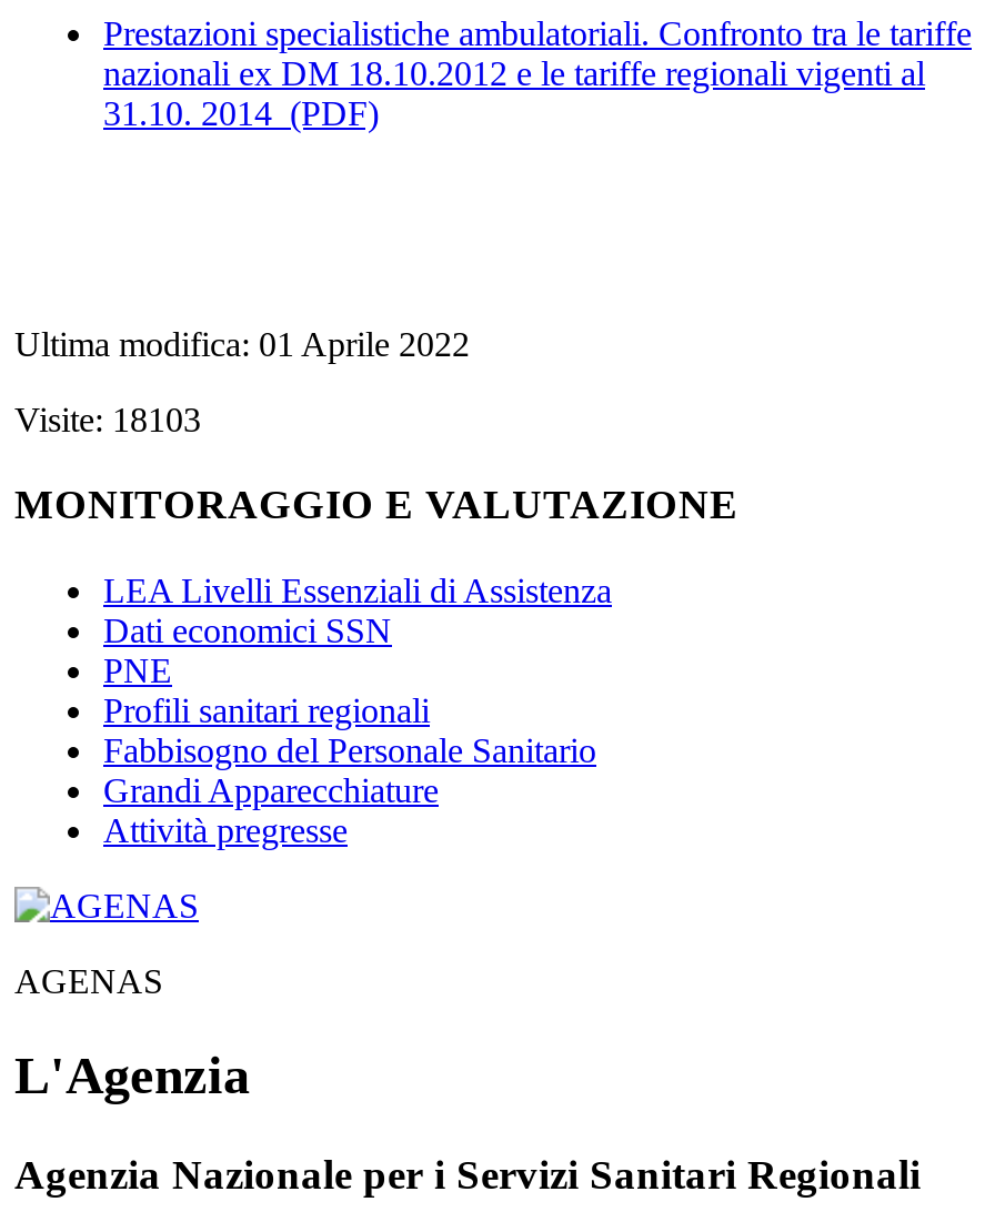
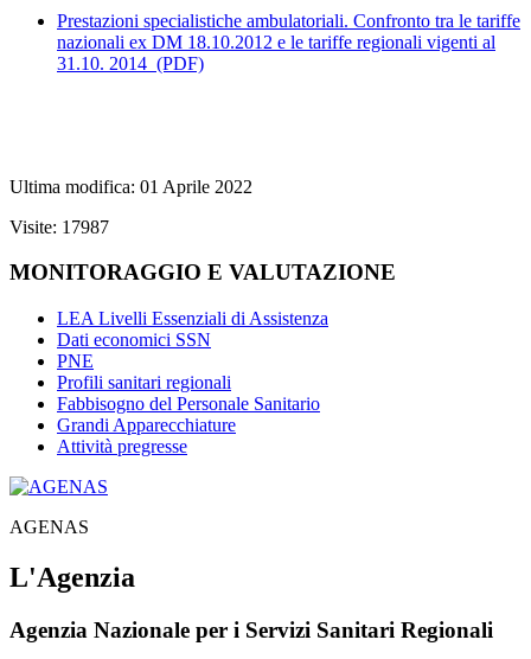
[14,400,201,438] Visite: 18103 -> [9,216,109,237] Visite: 17987

